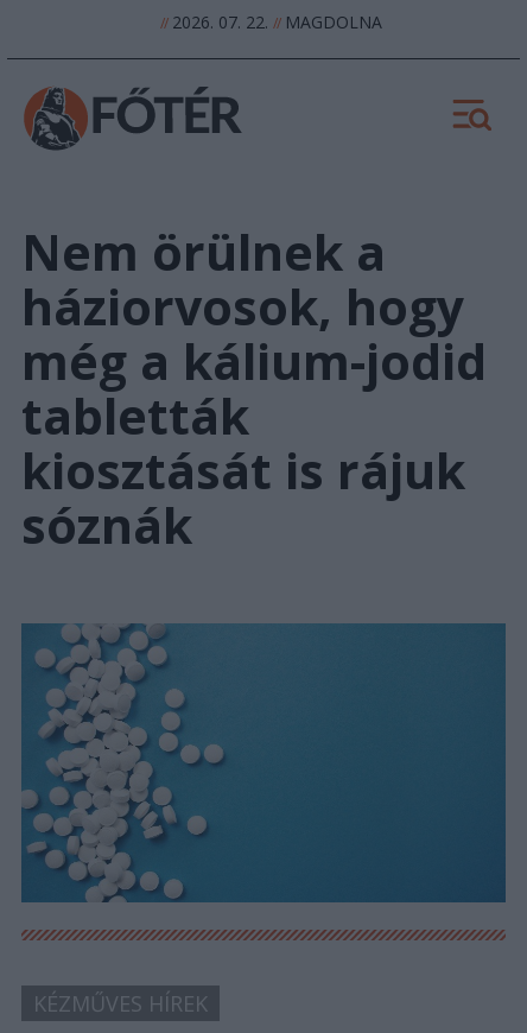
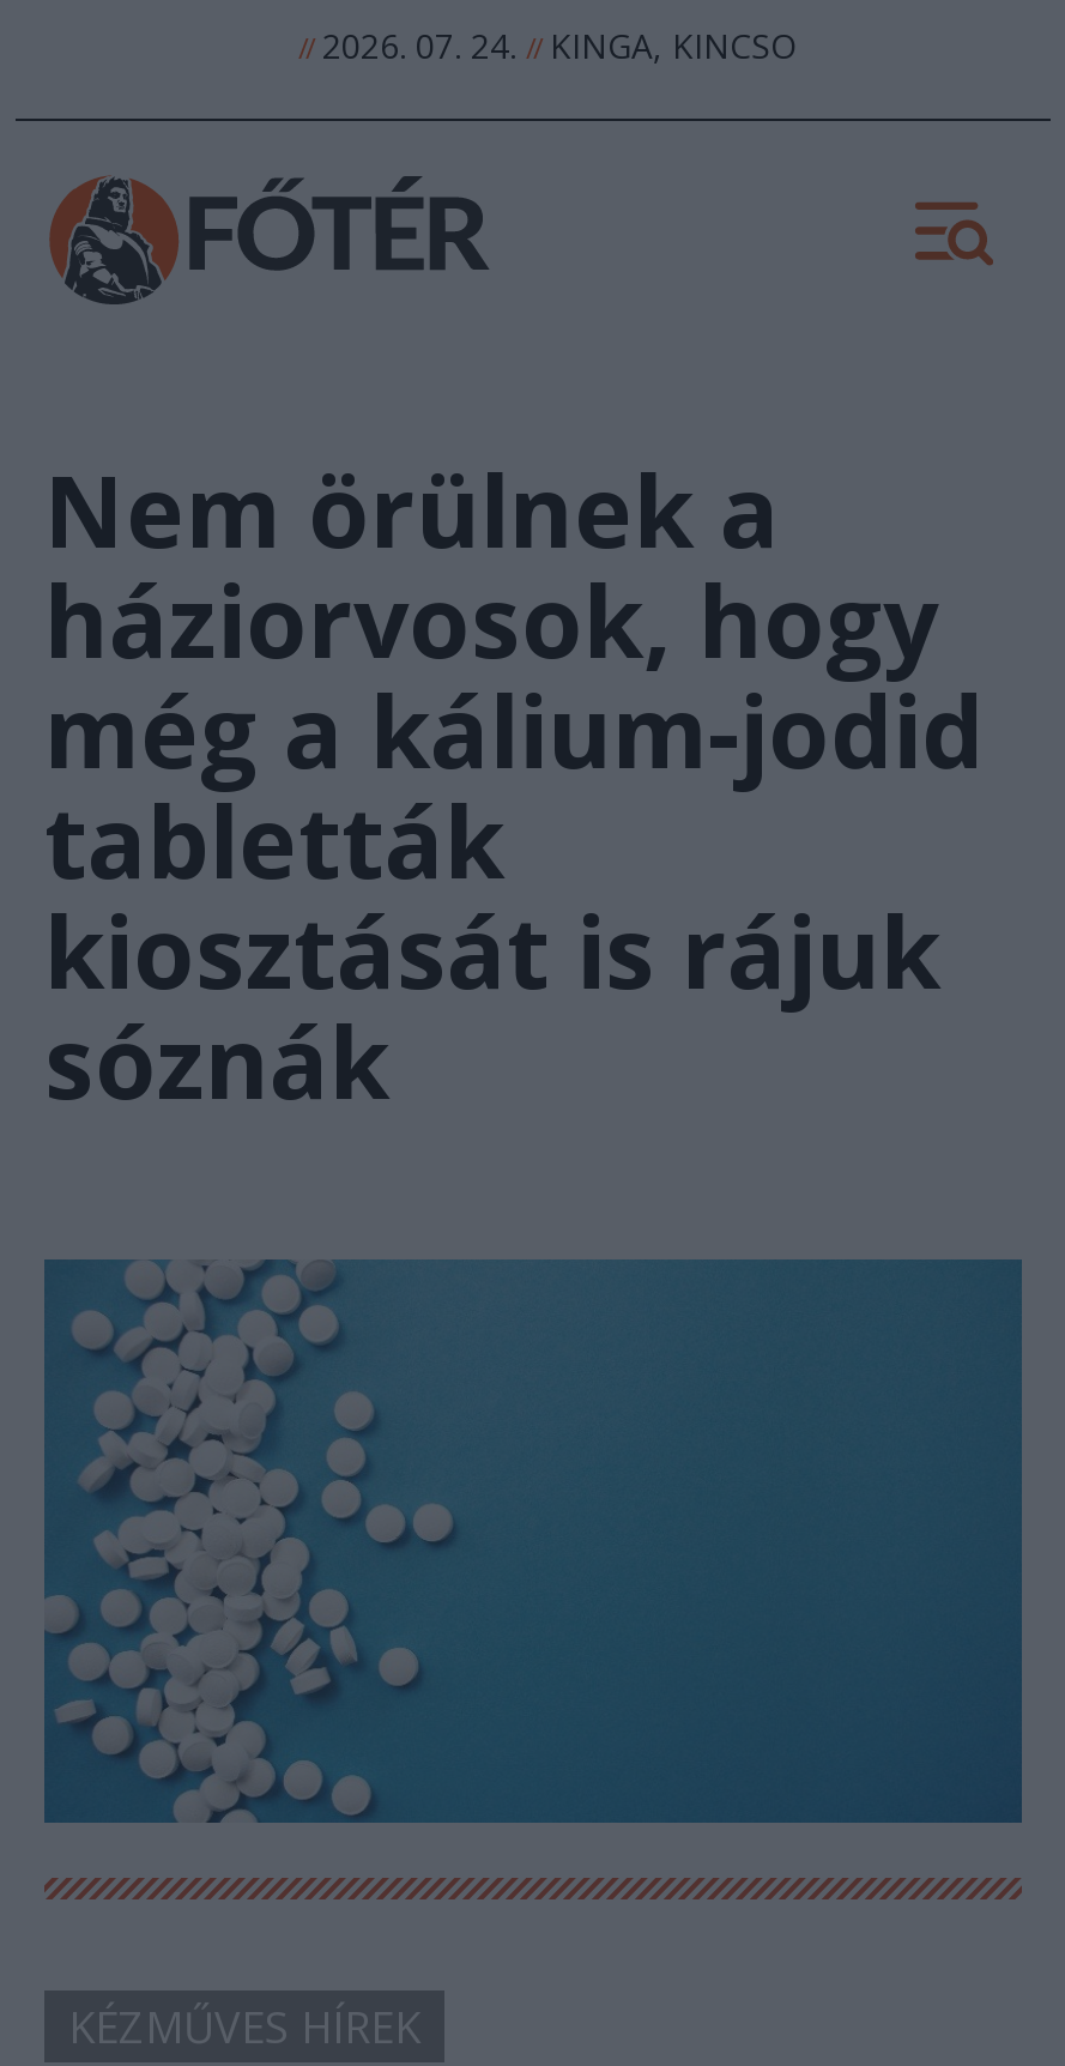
[160,11,382,33] // 2026. 07. 22. // MAGDOLNA -> [298,23,797,68] // 2026. 07. 24. // KINGA, KINCSO

